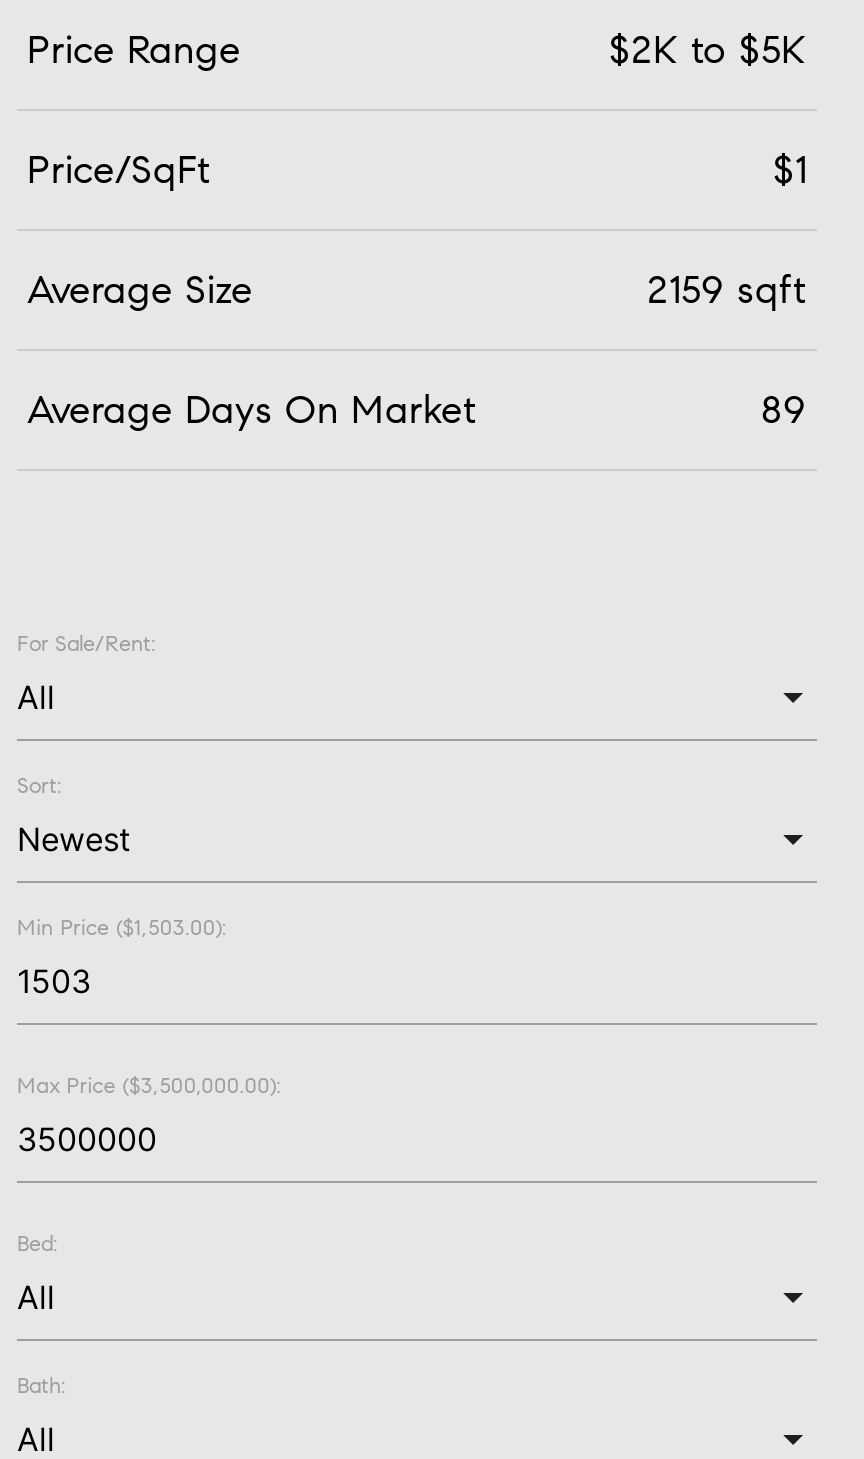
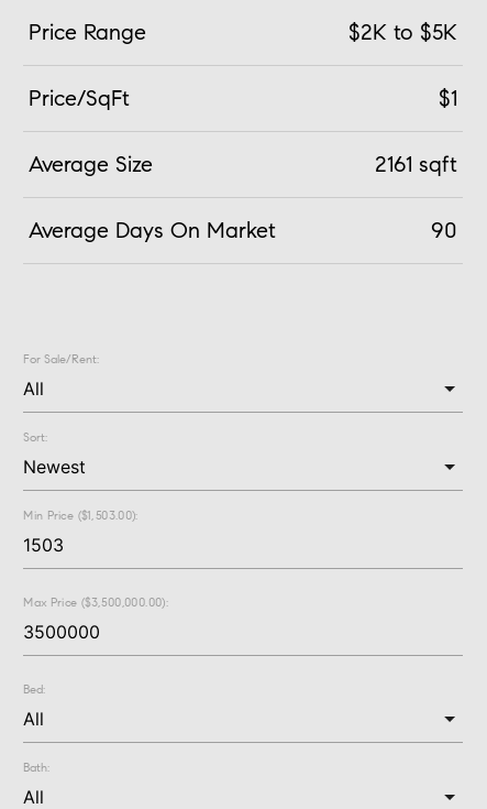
[647,265,807,313] 2159 sqft -> [375,151,457,177] 2161 sqft
[761,385,807,433] 89 -> [431,217,457,243] 90

